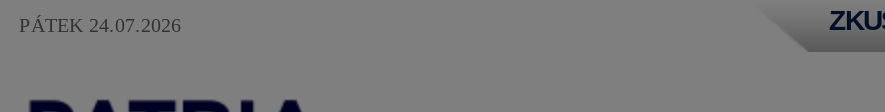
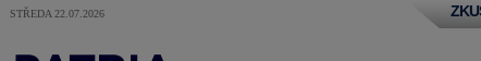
[19,14,181,36] PÁTEK 24.07.2026 -> [10,8,104,20] STŘEDA 22.07.2026

